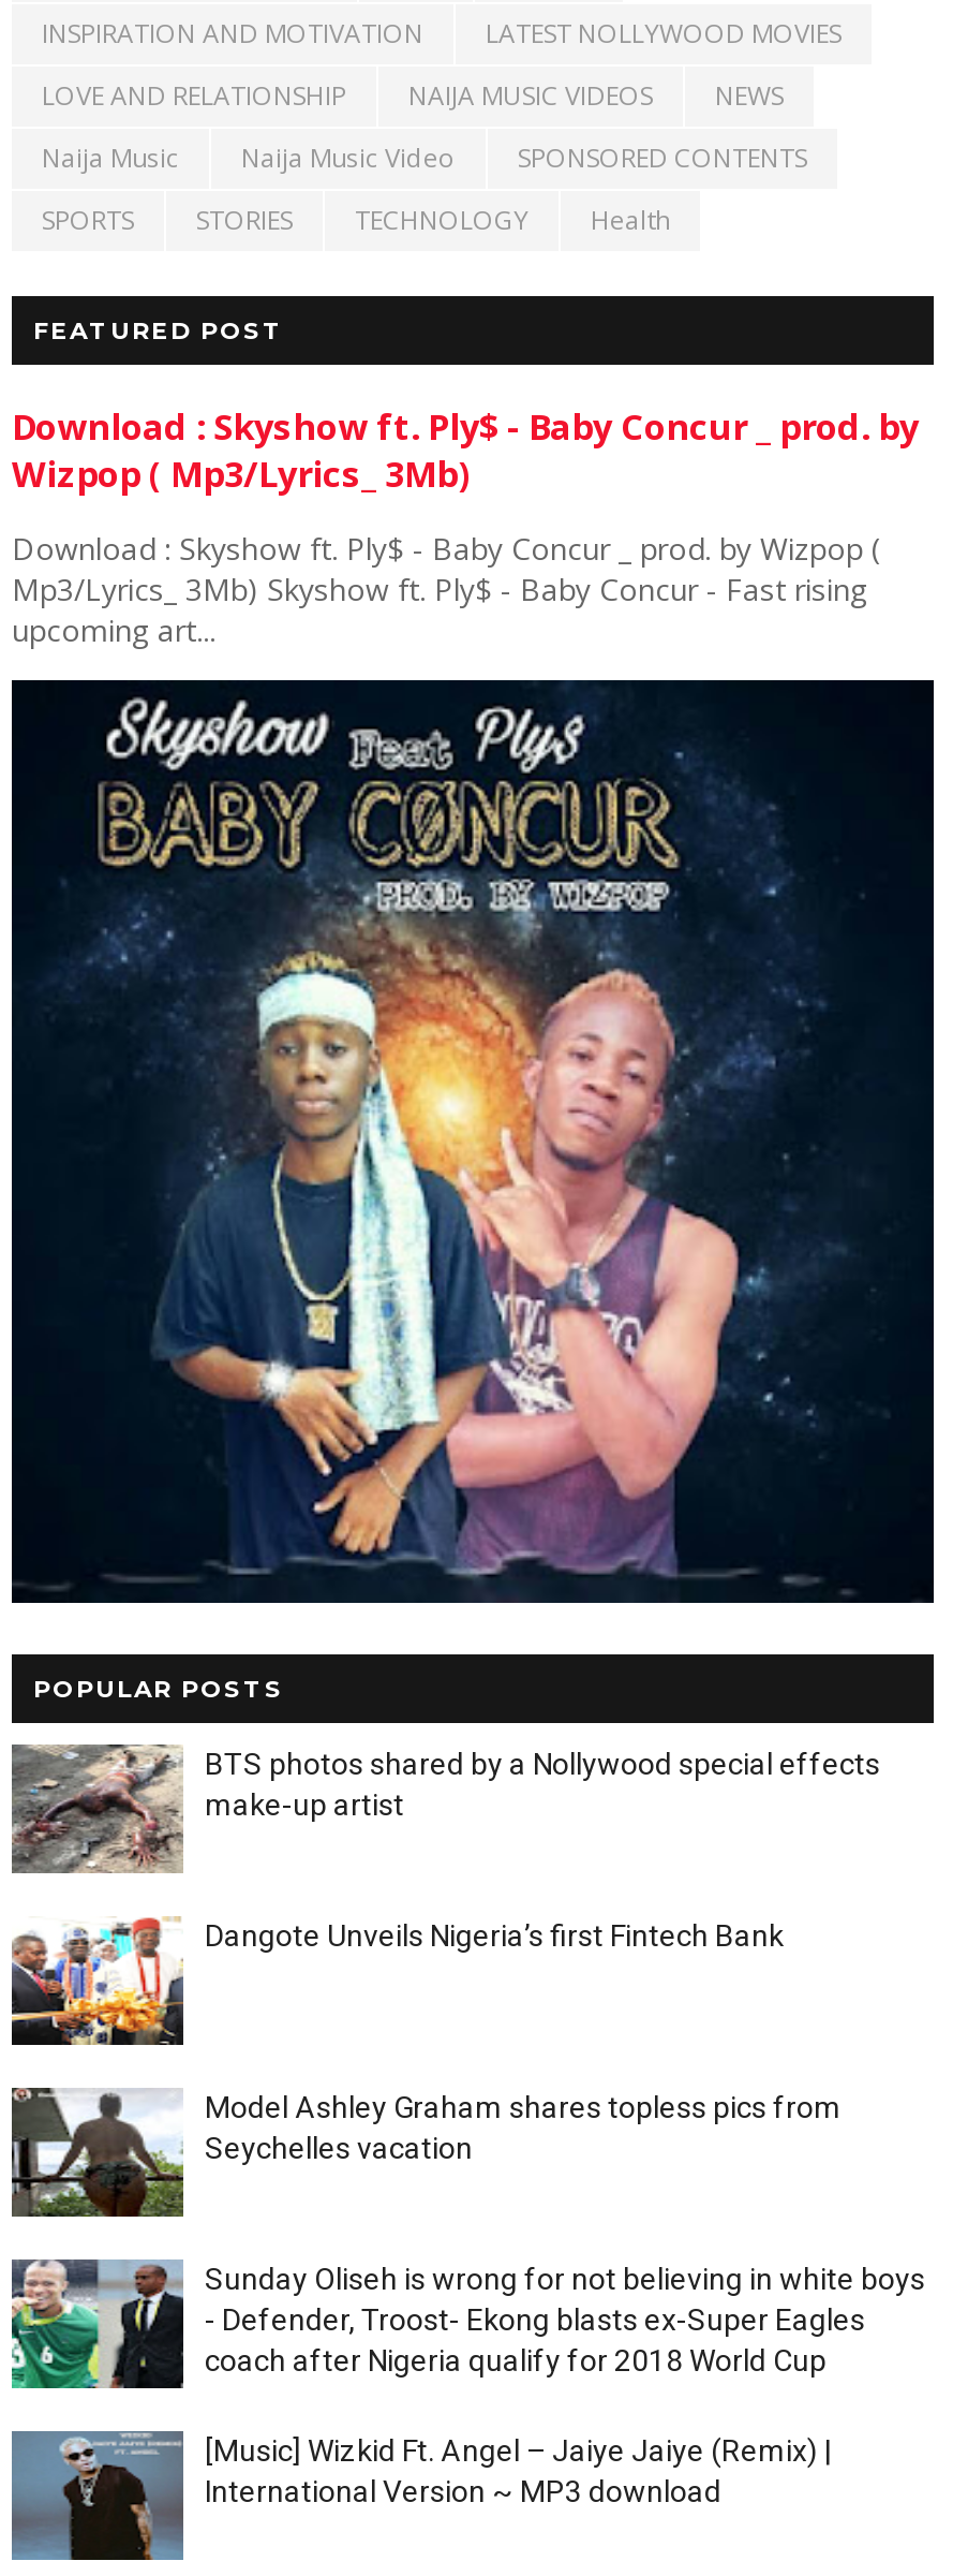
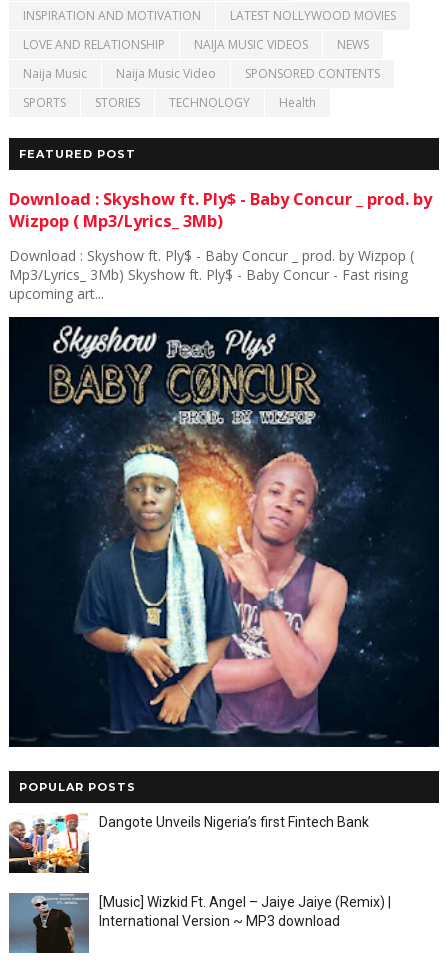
[12,1742,880,1873] [image] | BTS photos shared by a Nollywood special effects | make-up artist -> none
[10,2086,842,2219] [image] | Model Ashley Graham shares topless pics from | Seychelles vacation -> none
[10,2257,925,2390] [image] | Sunday Oliseh is wrong for not believing in white boys | - Defender, Troost- Ekong blasts ex-Super Eagles | coach after Nigeria qualify for 2018 World Cup -> none

